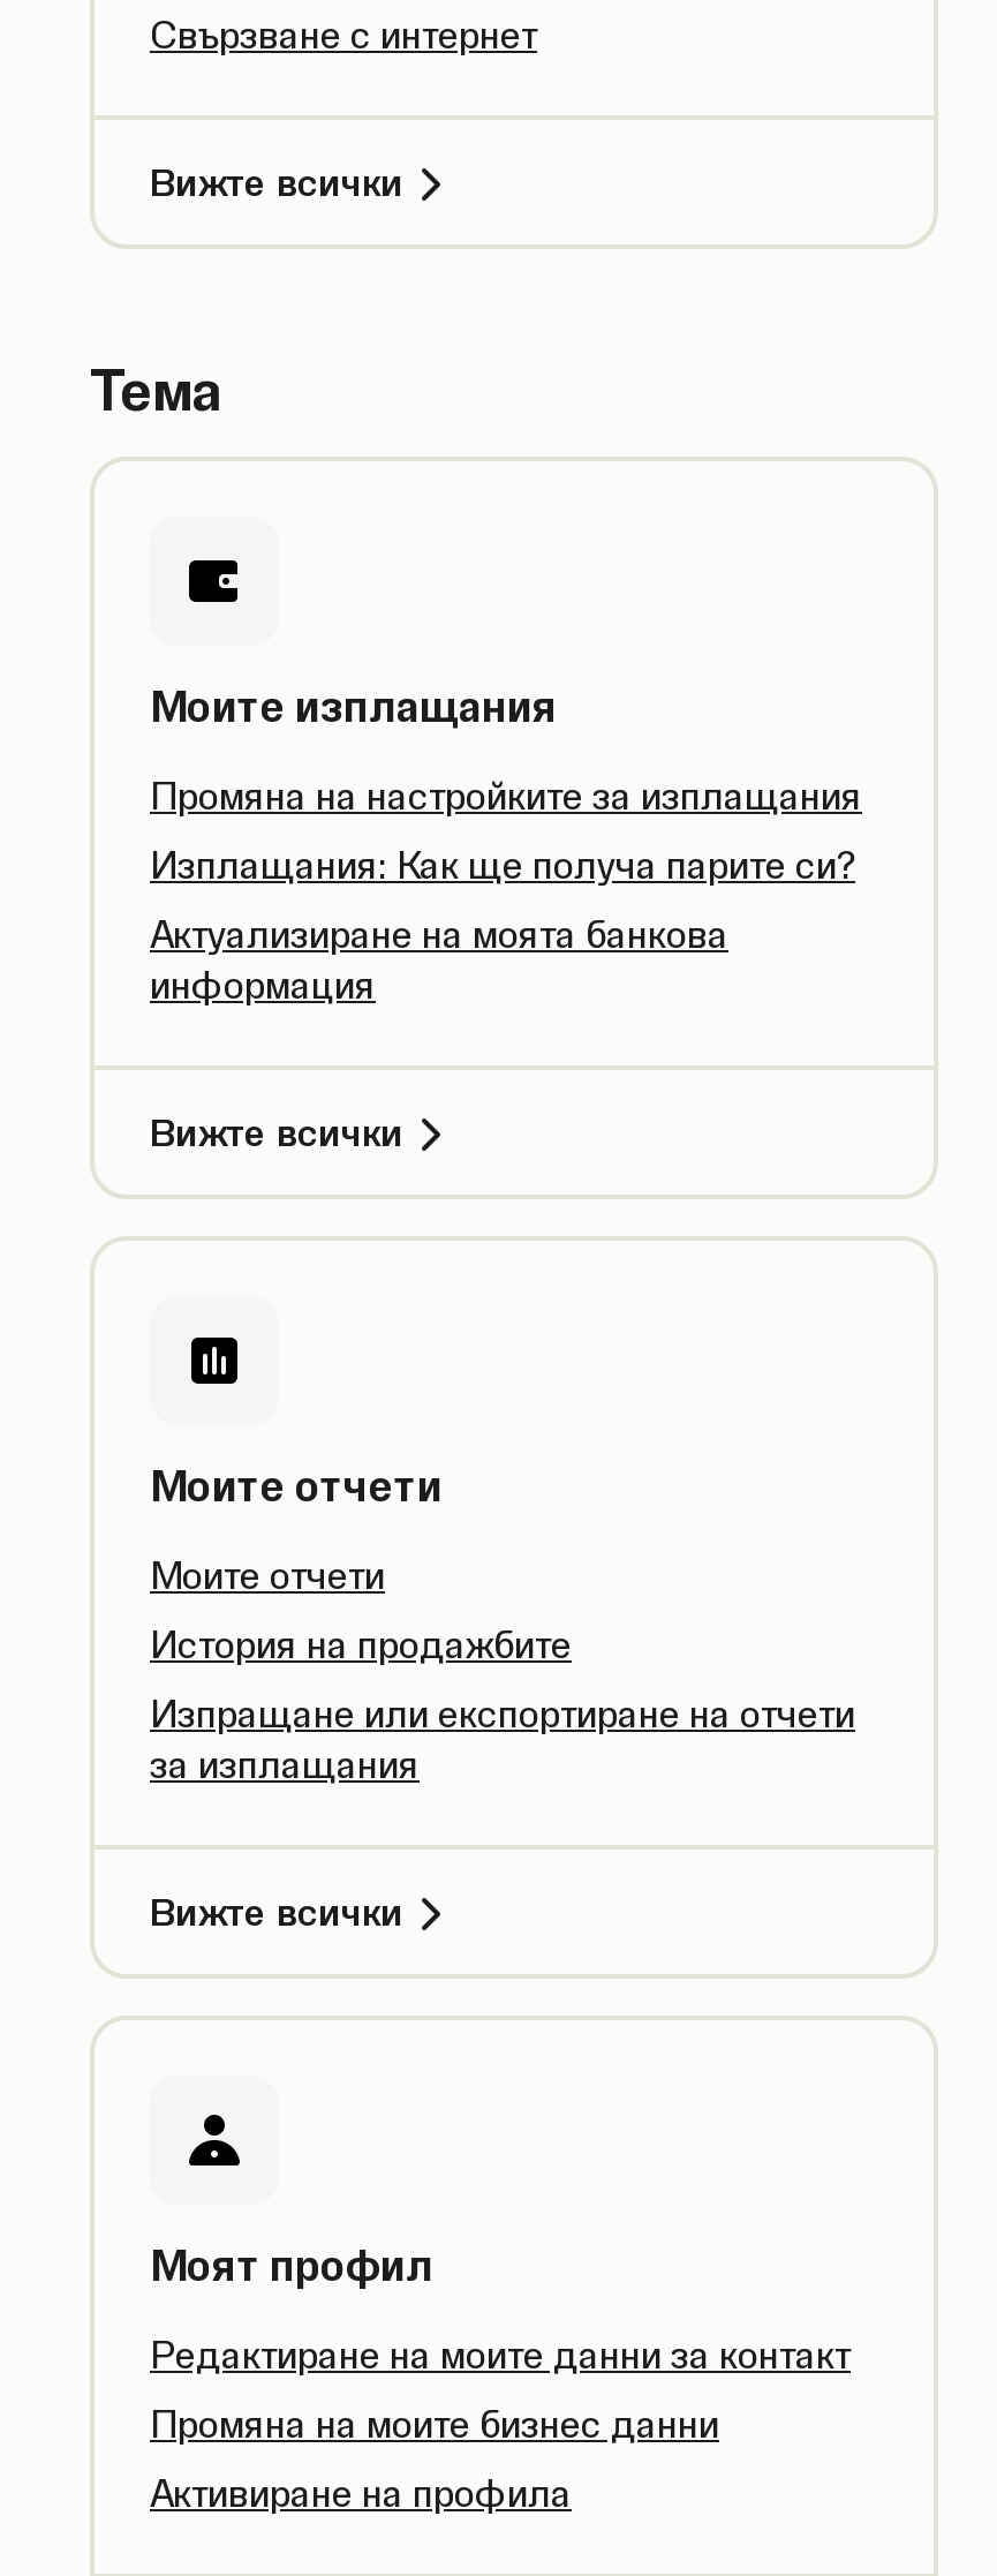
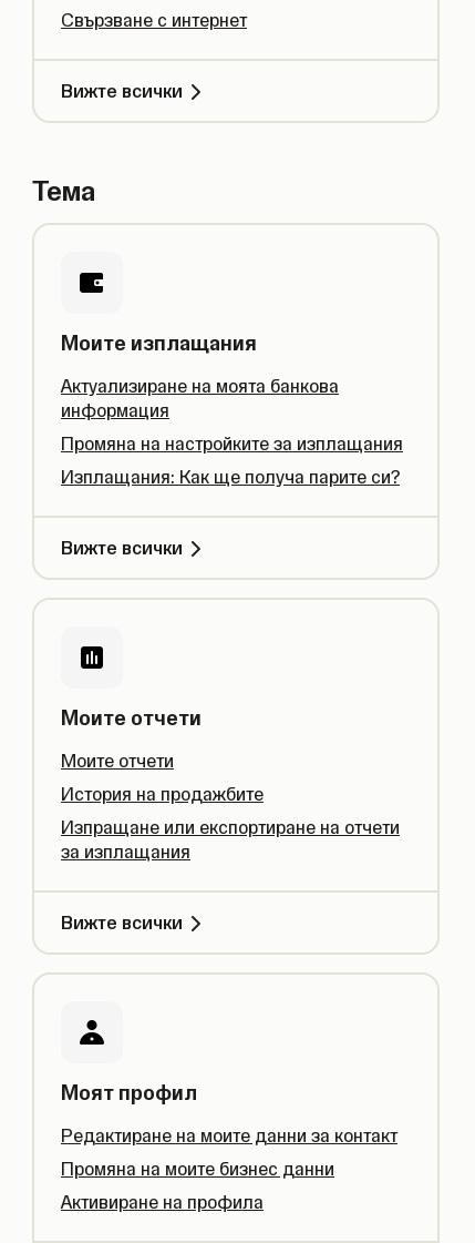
moved [150,773,862,888] -> [61,432,403,488]: Промяна на настройките за изплащания | Изплащания: Как ще получа парите си?
moved [150,911,728,1008] -> [61,375,339,421]: Актуализиране на моята банкова | информация

